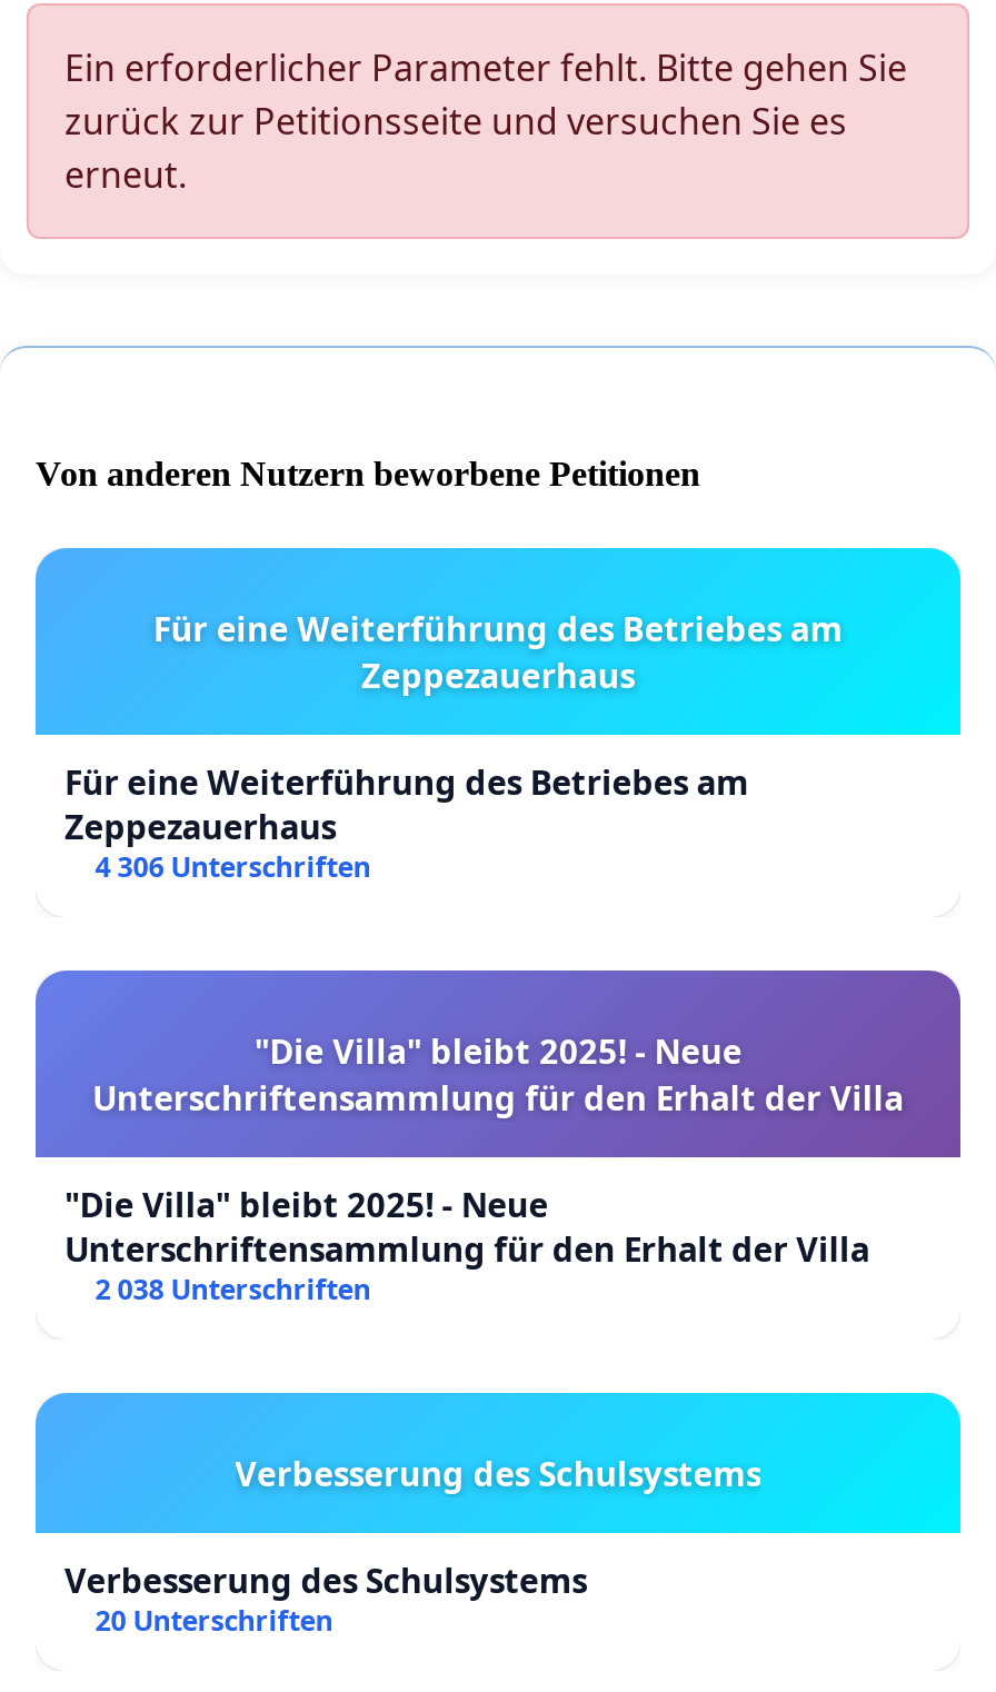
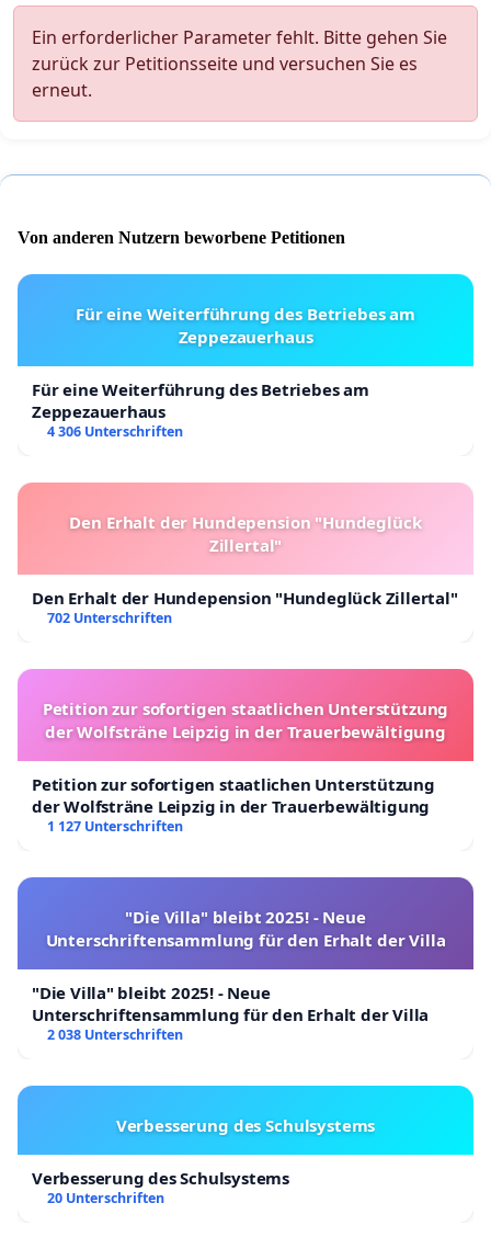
none -> [16,668,475,836] [image] | Petition zur sofortigen staatlichen Unterstützung | der Wolfsträne Leipzig in der Trauerbewältigung | Petition zur sofortigen staatlichen Unterstützung | der Wolfsträne Leipzig in der Trauerbewältigung | 1 127 Unterschriften
none -> [18,484,473,628] [image] | Den Erhalt der Hundepension "Hundeglück | Zillertal" | Den Erhalt der Hundepension "Hundeglück Zillertal" | 702 Unterschriften

